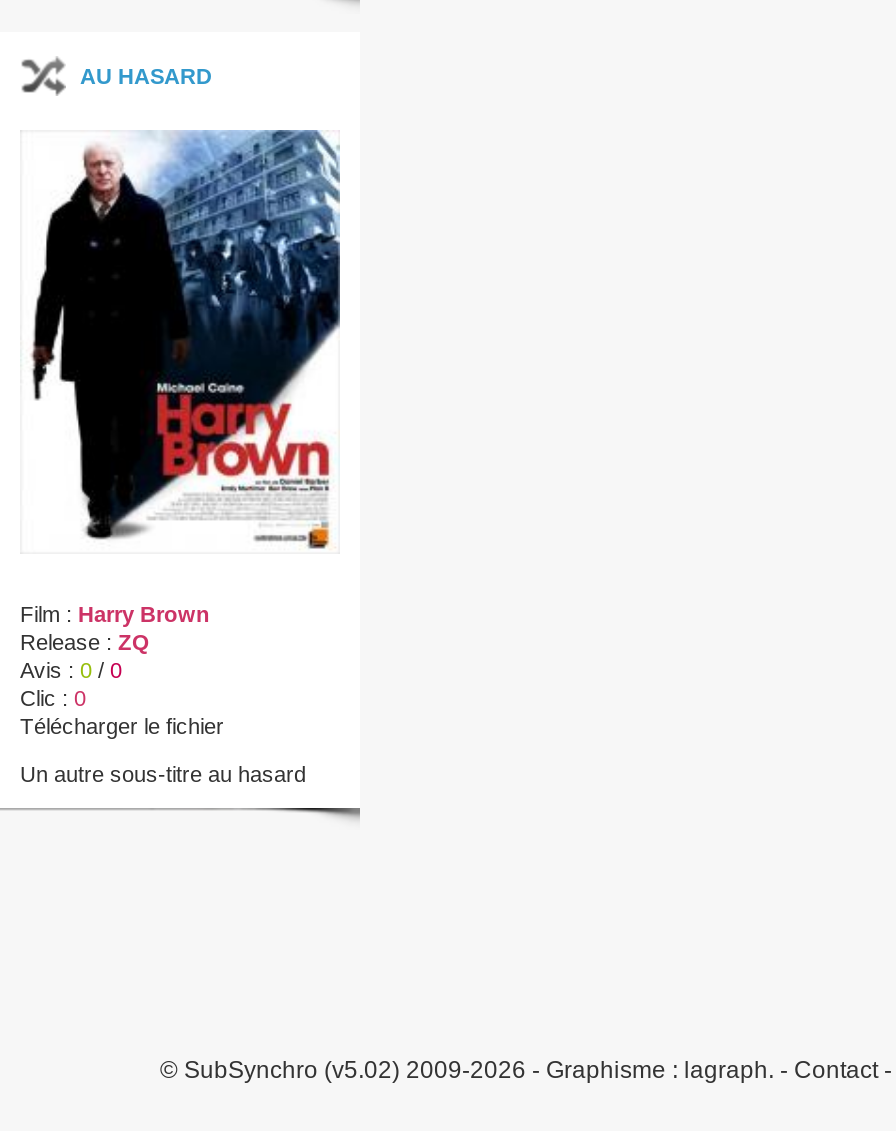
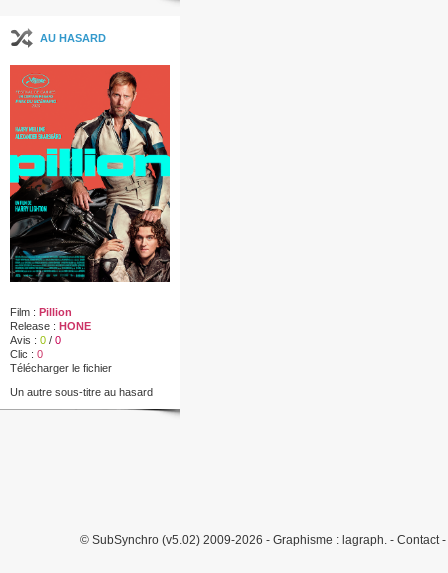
[20,128,342,654] [image] | Film : Harry Brown | Release : ZQ -> [9,64,171,332] [image] | Film : Pillion | Release : HONE

